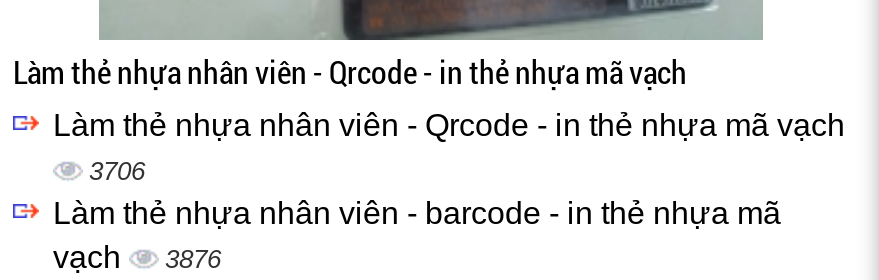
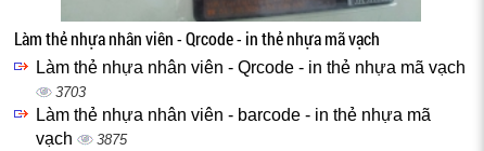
[89,156,145,186] 3706 -> [55,84,86,100] 3703
[53,240,221,274] vạch 3876 -> [36,129,127,148] vạch 3875

